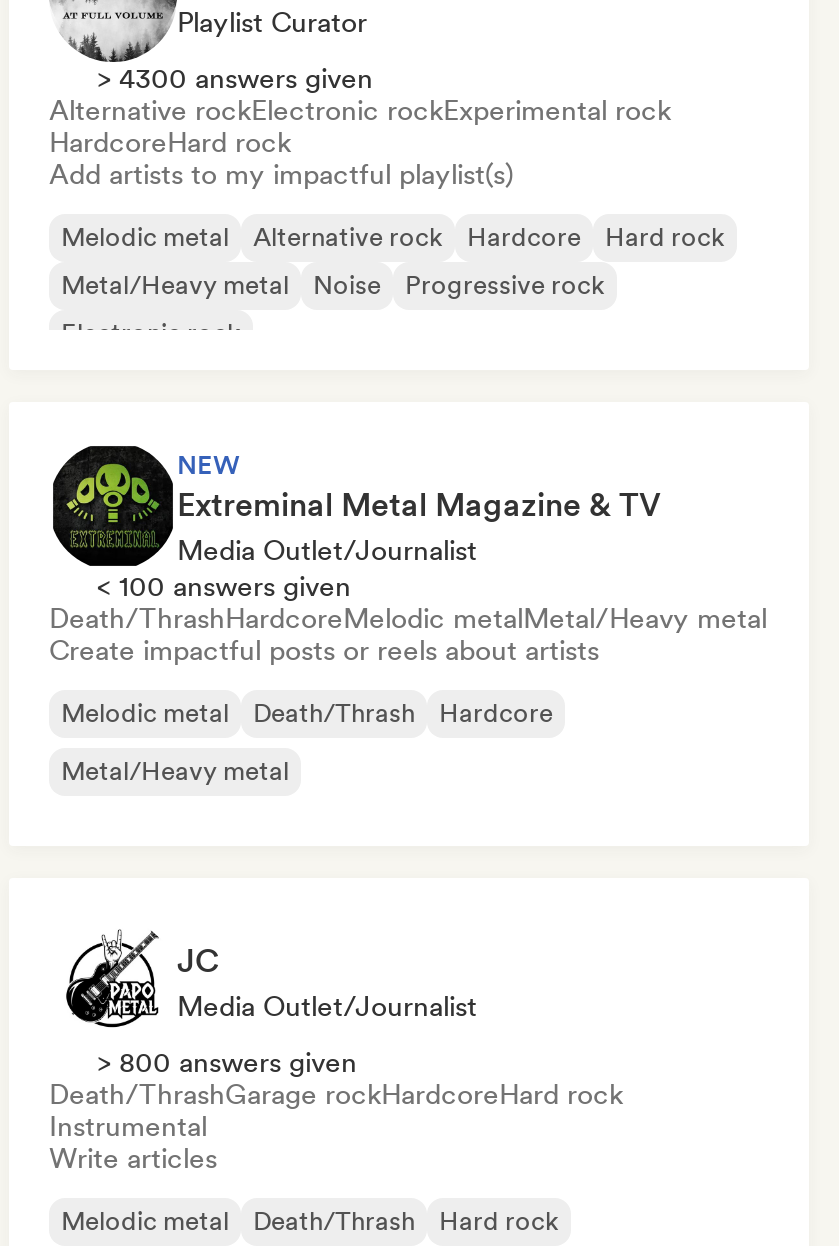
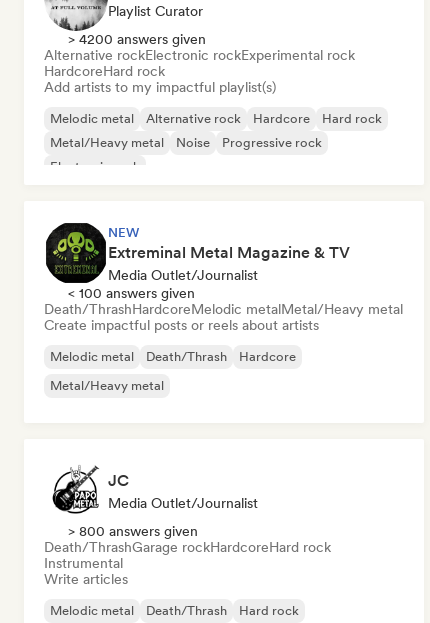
[97,62,373,94] > 4300 answers given -> [68,31,206,47] > 4200 answers given

